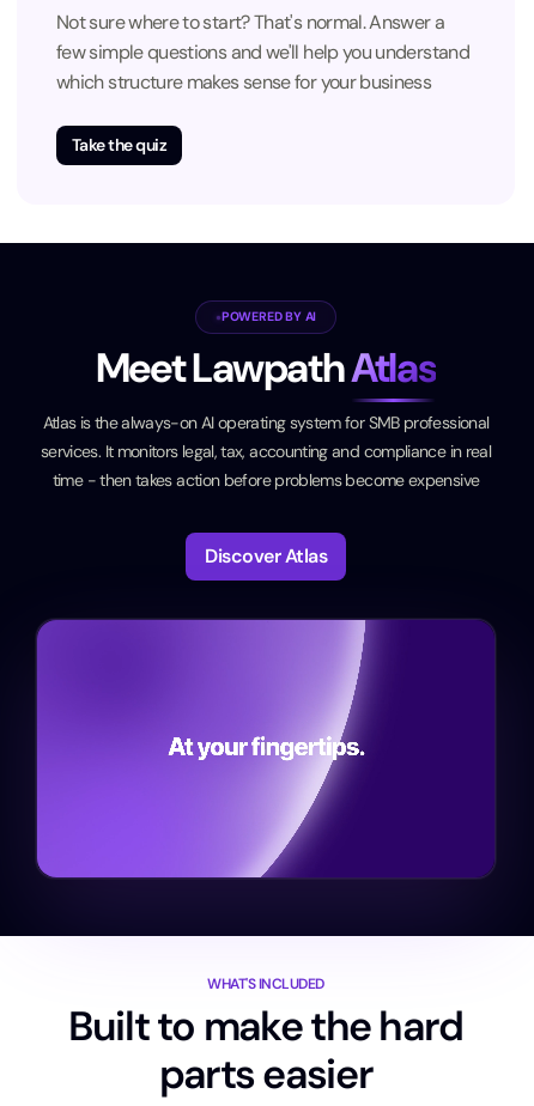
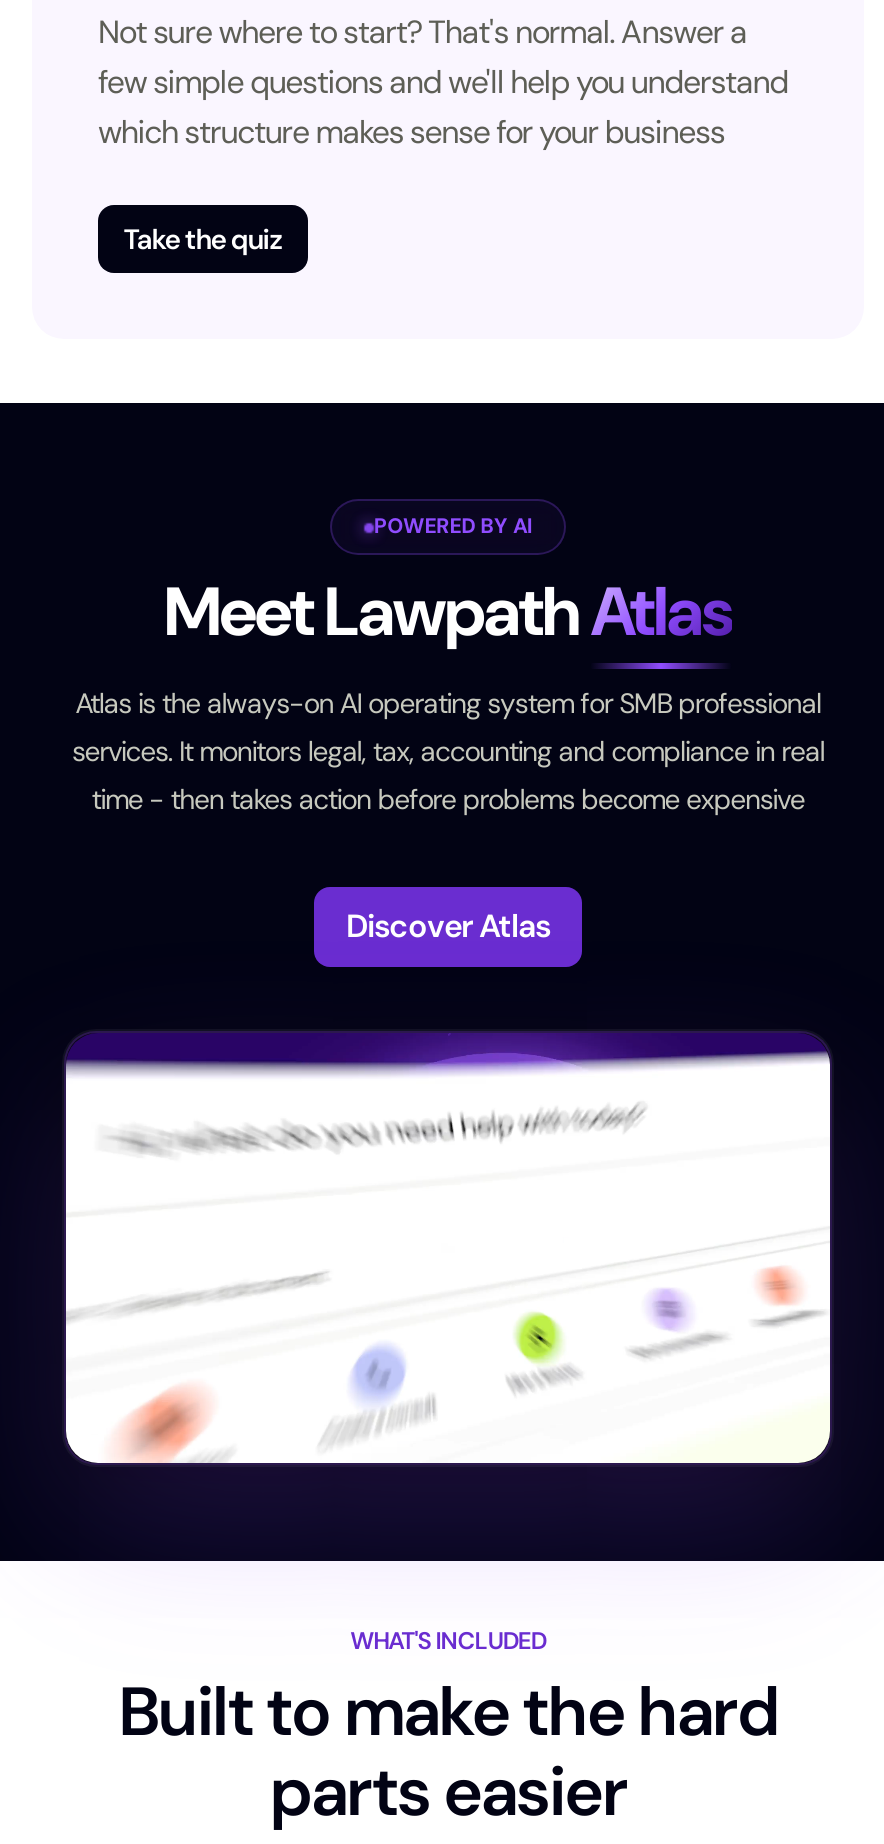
[36,619,494,879] [image] -> [64,1032,832,1466] [image]

